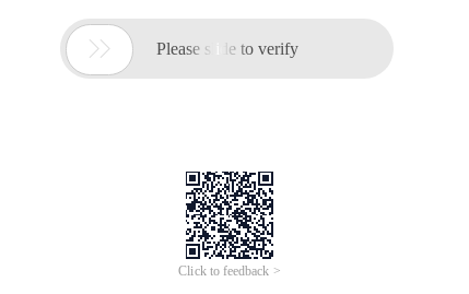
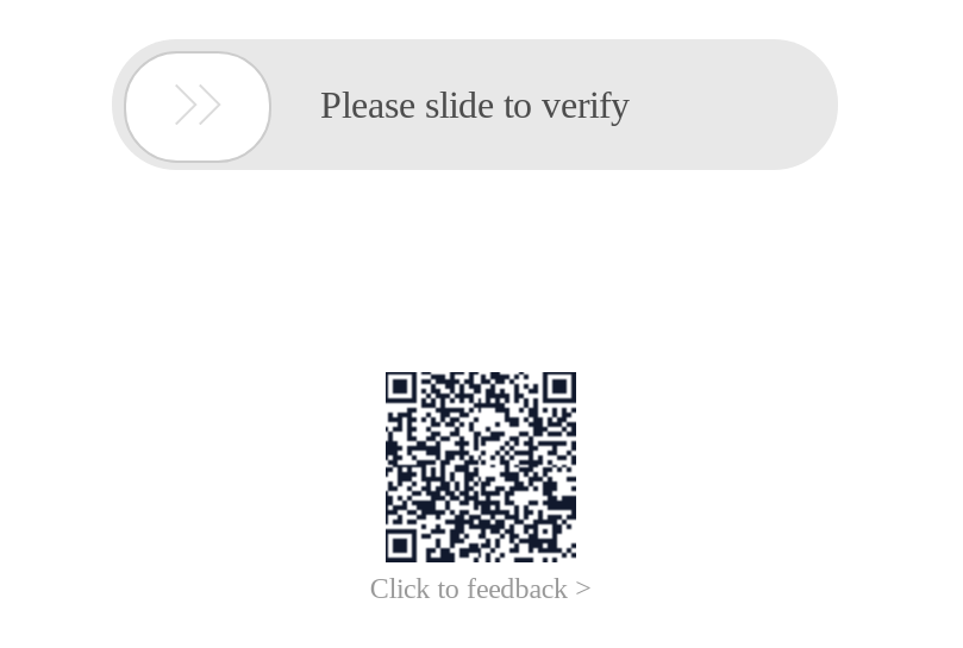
[186,172,274,260] [image] -> [386,370,579,565] [image]

